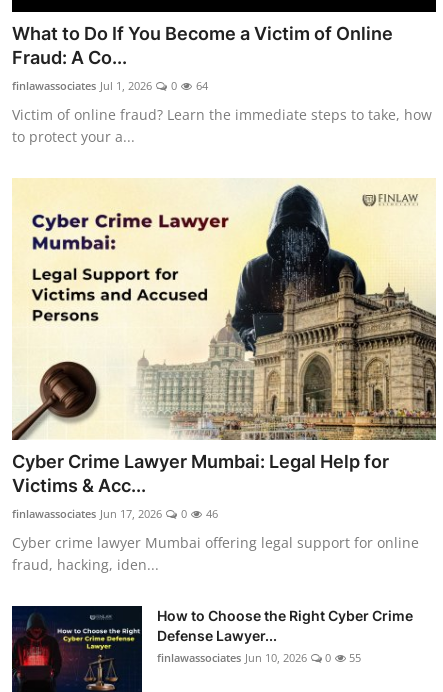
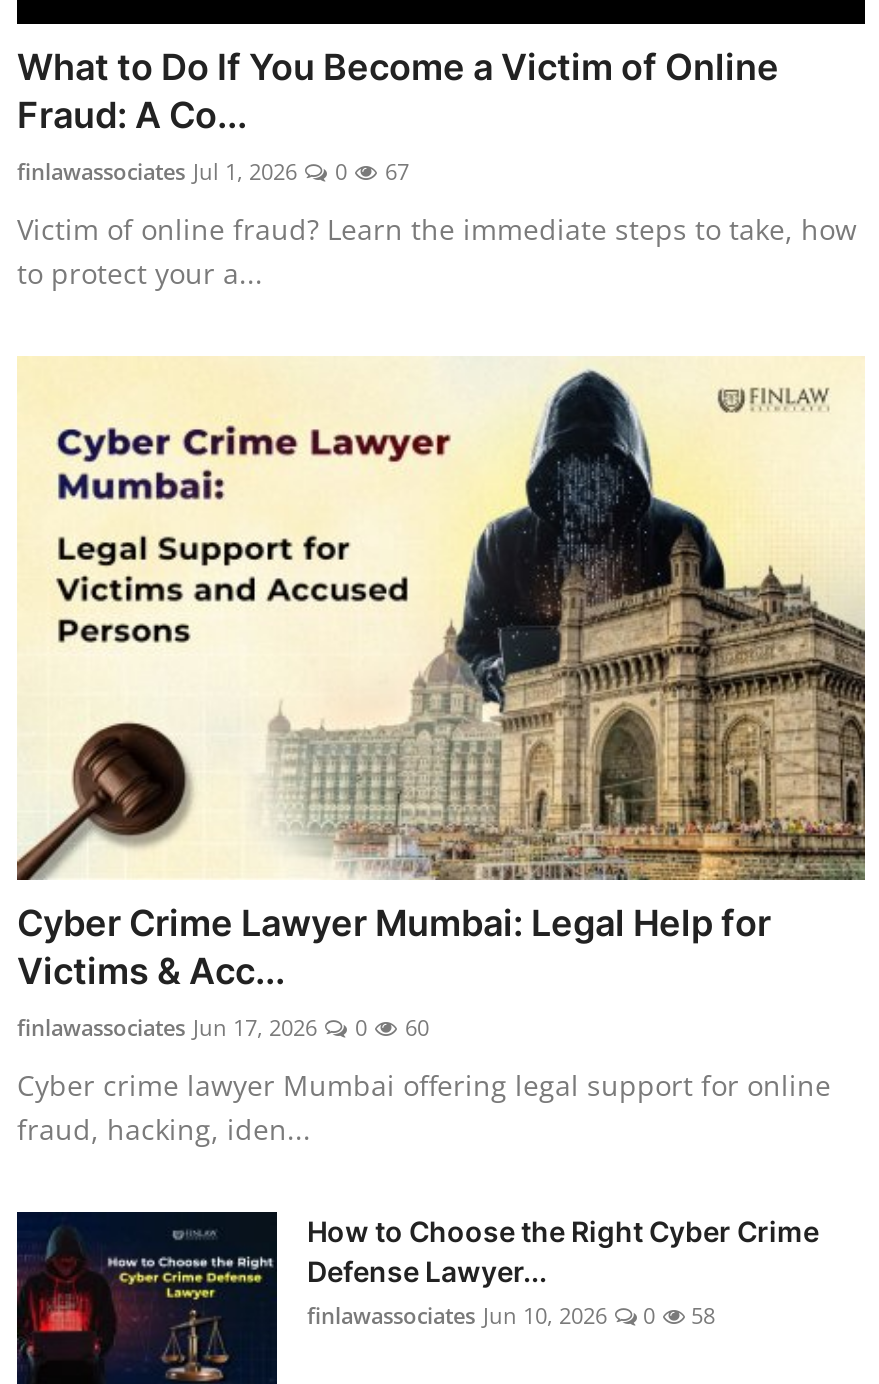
[12,78,208,93] finlawassociates Jul 1, 2026 0 64 -> [17,155,409,185] finlawassociates Jul 1, 2026 0 67
[12,506,218,521] finlawassociates Jun 17, 2026 0 46 -> [17,1012,429,1042] finlawassociates Jun 17, 2026 0 60
[157,650,361,665] finlawassociates Jun 10, 2026 0 55 -> [307,1300,715,1330] finlawassociates Jun 10, 2026 0 58

